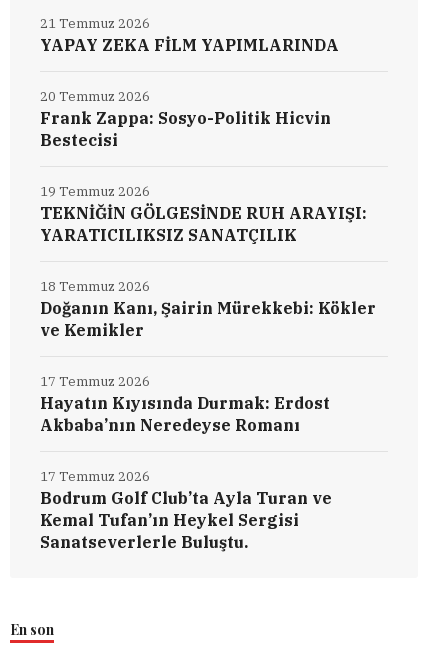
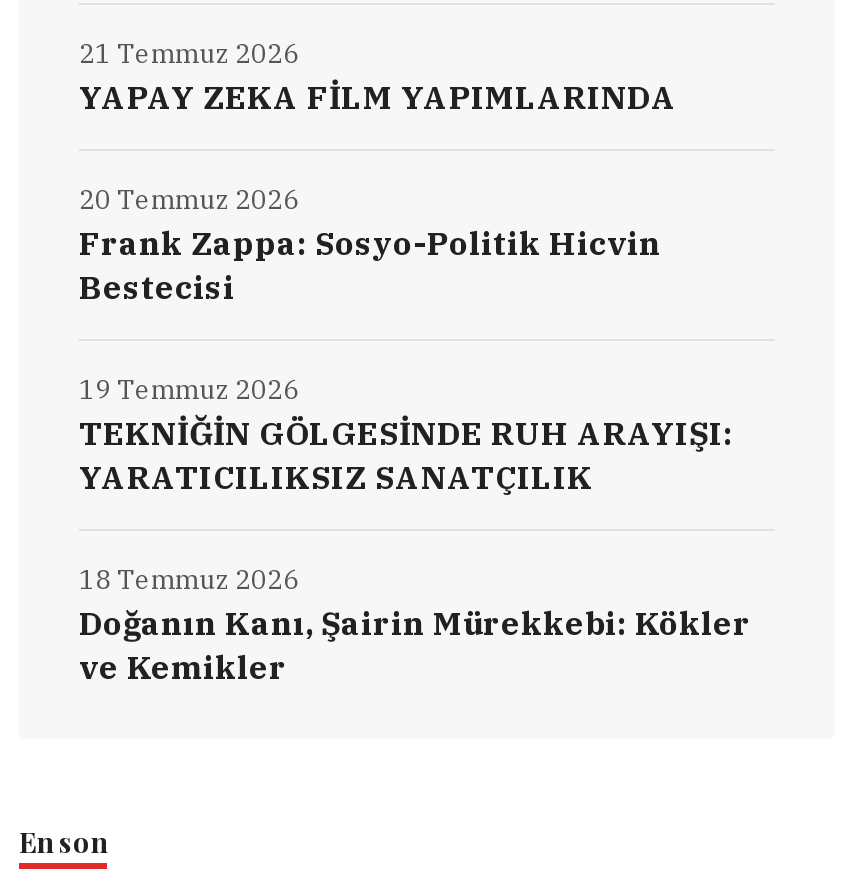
[40,373,150,390] 17 Temmuz 2026 -> none
[40,393,330,435] Hayatın Kıyısında Durmak: Erdost | Akbaba’nın Neredeyse Romanı -> none
[40,468,150,485] 17 Temmuz 2026 -> none
[40,488,332,552] Bodrum Golf Club’ta Ayla Turan ve | Kemal Tufan’ın Heykel Sergisi | Sanatseverlerle Buluştu. -> none

